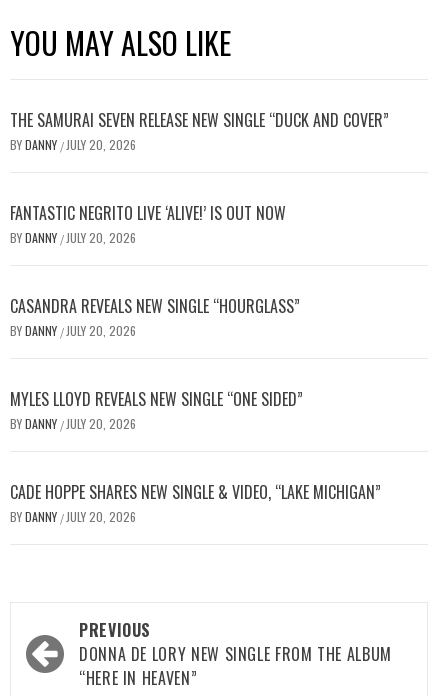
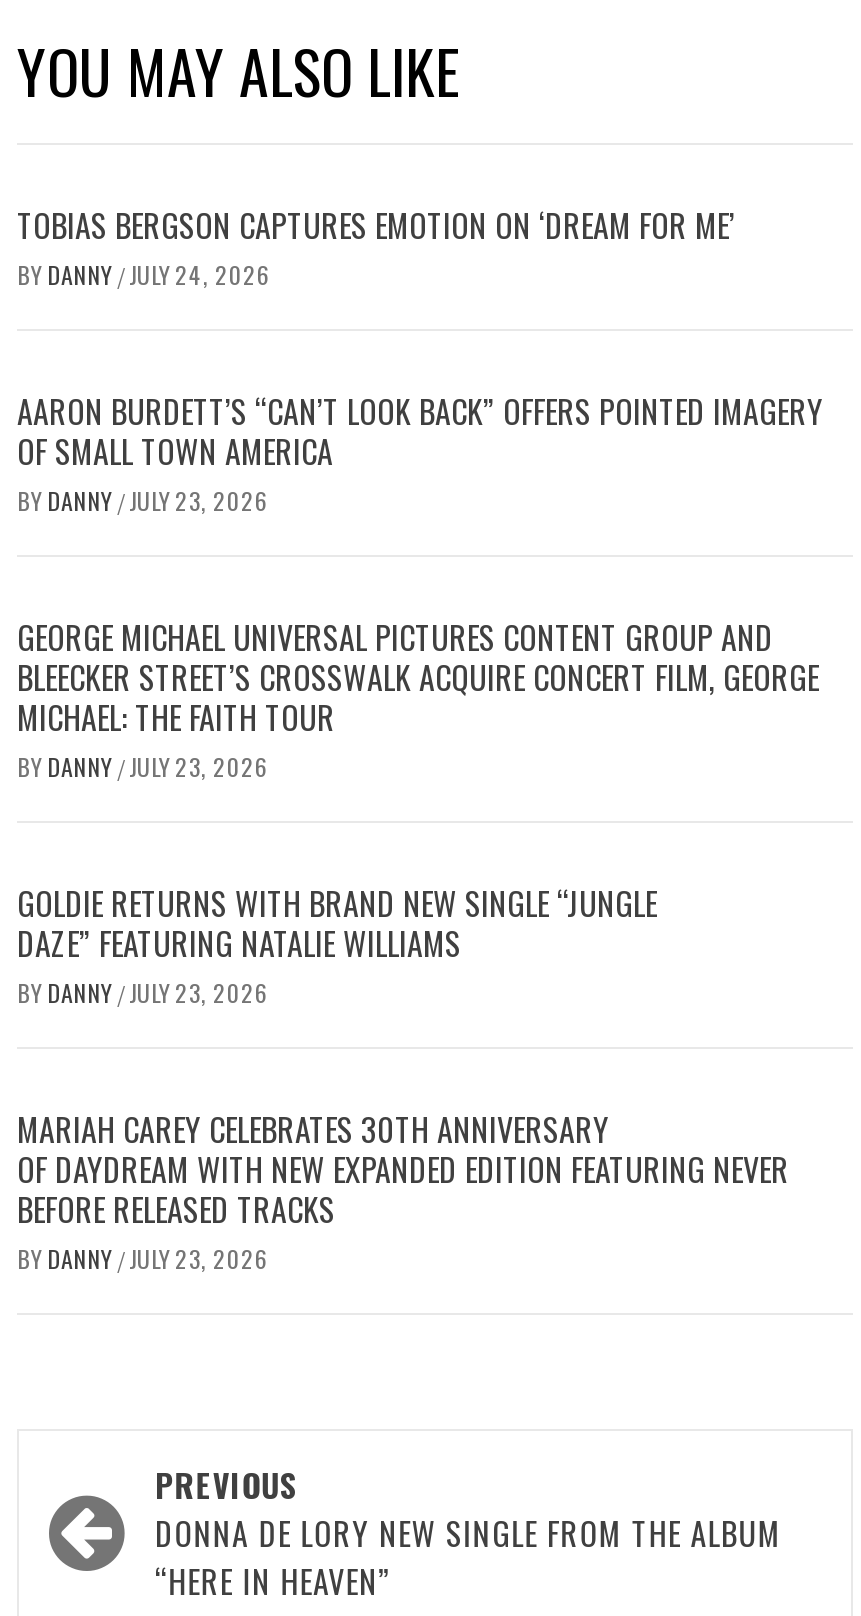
[10,108,389,153] THE SAMURAI SEVEN RELEASE NEW SINGLE “DUCK AND COVER” | BY DANNY / JULY 20, 2026 -> [17,202,735,292] TOBIAS BERGSON CAPTURES EMOTION ON ‘DREAM FOR ME’ | BY DANNY / JULY 24, 2026
[10,201,286,246] FANTASTIC NEGRITO LIVE ‘ALIVE!’ IS OUT NOW | BY DANNY / JULY 20, 2026 -> [17,388,823,518] AARON BURDETT’S “CAN’T LOOK BACK” OFFERS POINTED IMAGERY | OF SMALL TOWN AMERICA | BY DANNY / JULY 23, 2026
[10,294,300,339] CASANDRA REVEALS NEW SINGLE “HOURGLASS” | BY DANNY / JULY 20, 2026 -> [17,614,819,784] GEORGE MICHAEL UNIVERSAL PICTURES CONTENT GROUP AND | BLEECKER STREET’S CROSSWALK ACQUIRE CONCERT FILM, GEORGE | MICHAEL: THE FAITH TOUR | BY DANNY / JULY 23, 2026
[10,387,303,432] MYLES LLOYD REVEALS NEW SINGLE “ONE SIDED” | BY DANNY / JULY 20, 2026 -> [17,880,657,1010] GOLDIE RETURNS WITH BRAND NEW SINGLE “JUNGLE | DAZE” FEATURING NATALIE WILLIAMS | BY DANNY / JULY 23, 2026
[10,480,381,525] CADE HOPPE SHARES NEW SINGLE & VIDEO, “LAKE MICHIGAN” | BY DANNY / JULY 20, 2026 -> [17,1106,789,1276] MARIAH CAREY CELEBRATES 30TH ANNIVERSARY | OF DAYDREAM WITH NEW EXPANDED EDITION FEATURING NEVER | BEFORE RELEASED TRACKS | BY DANNY / JULY 23, 2026

